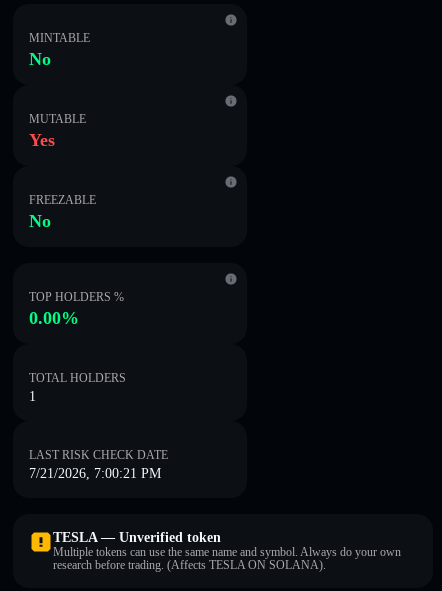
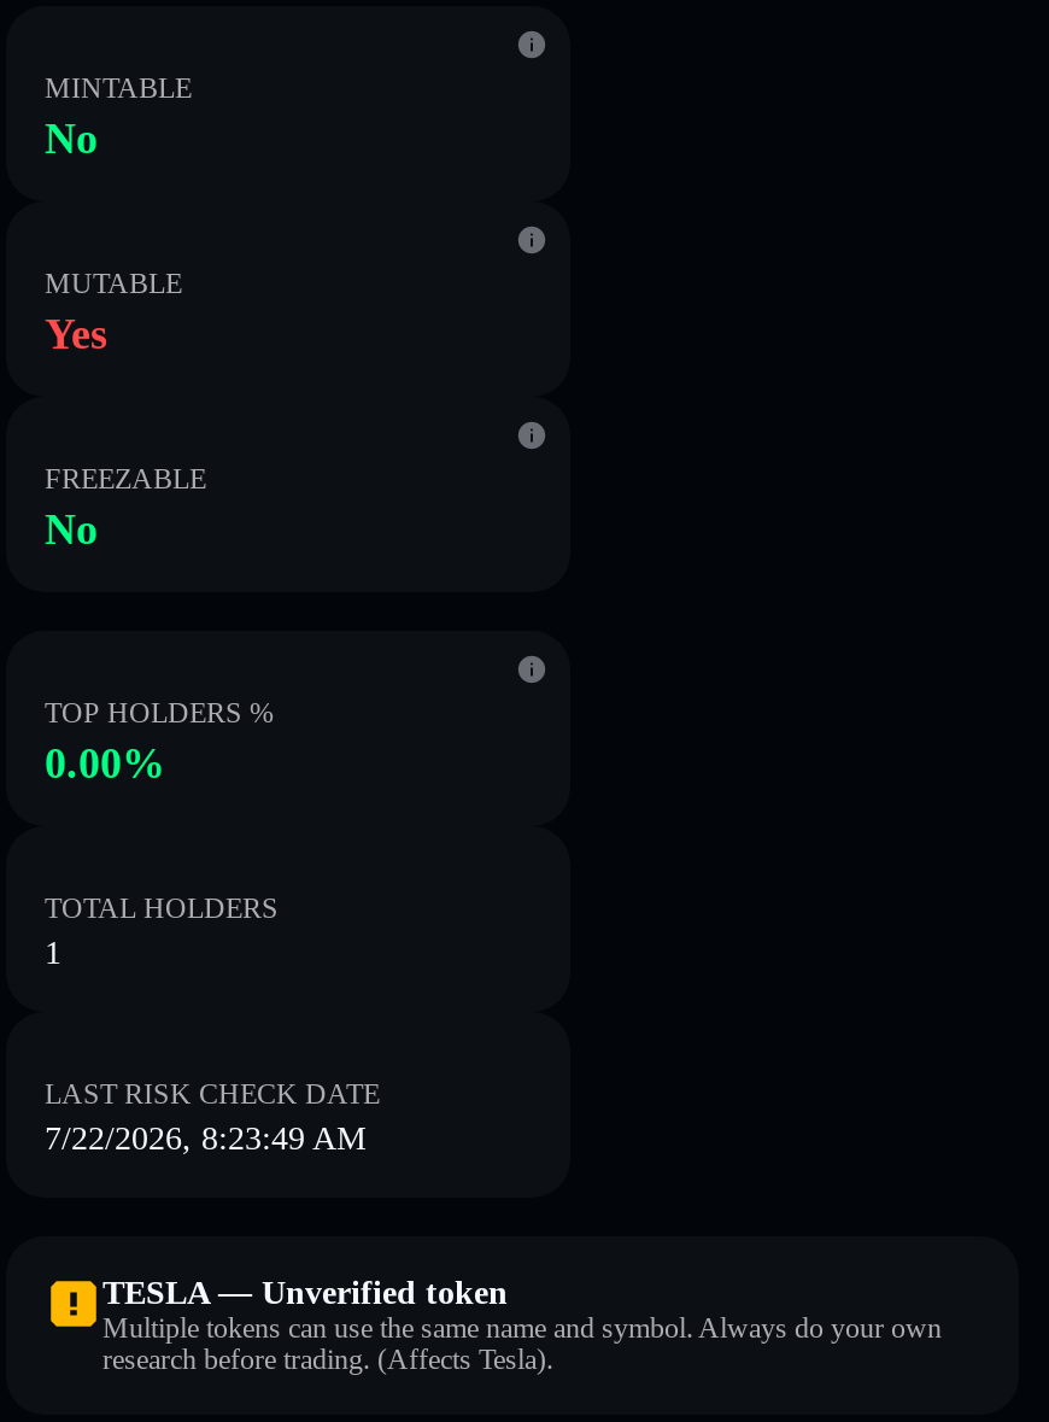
[29,466,161,481] 7/21/2026, 7:00:21 PM -> [45,1120,365,1157] 7/22/2026, 8:23:49 AM
[53,558,326,572] research before trading. (Affects TESLA ON SOLANA). -> [102,1342,553,1376] research before trading. (Affects Tesla).

